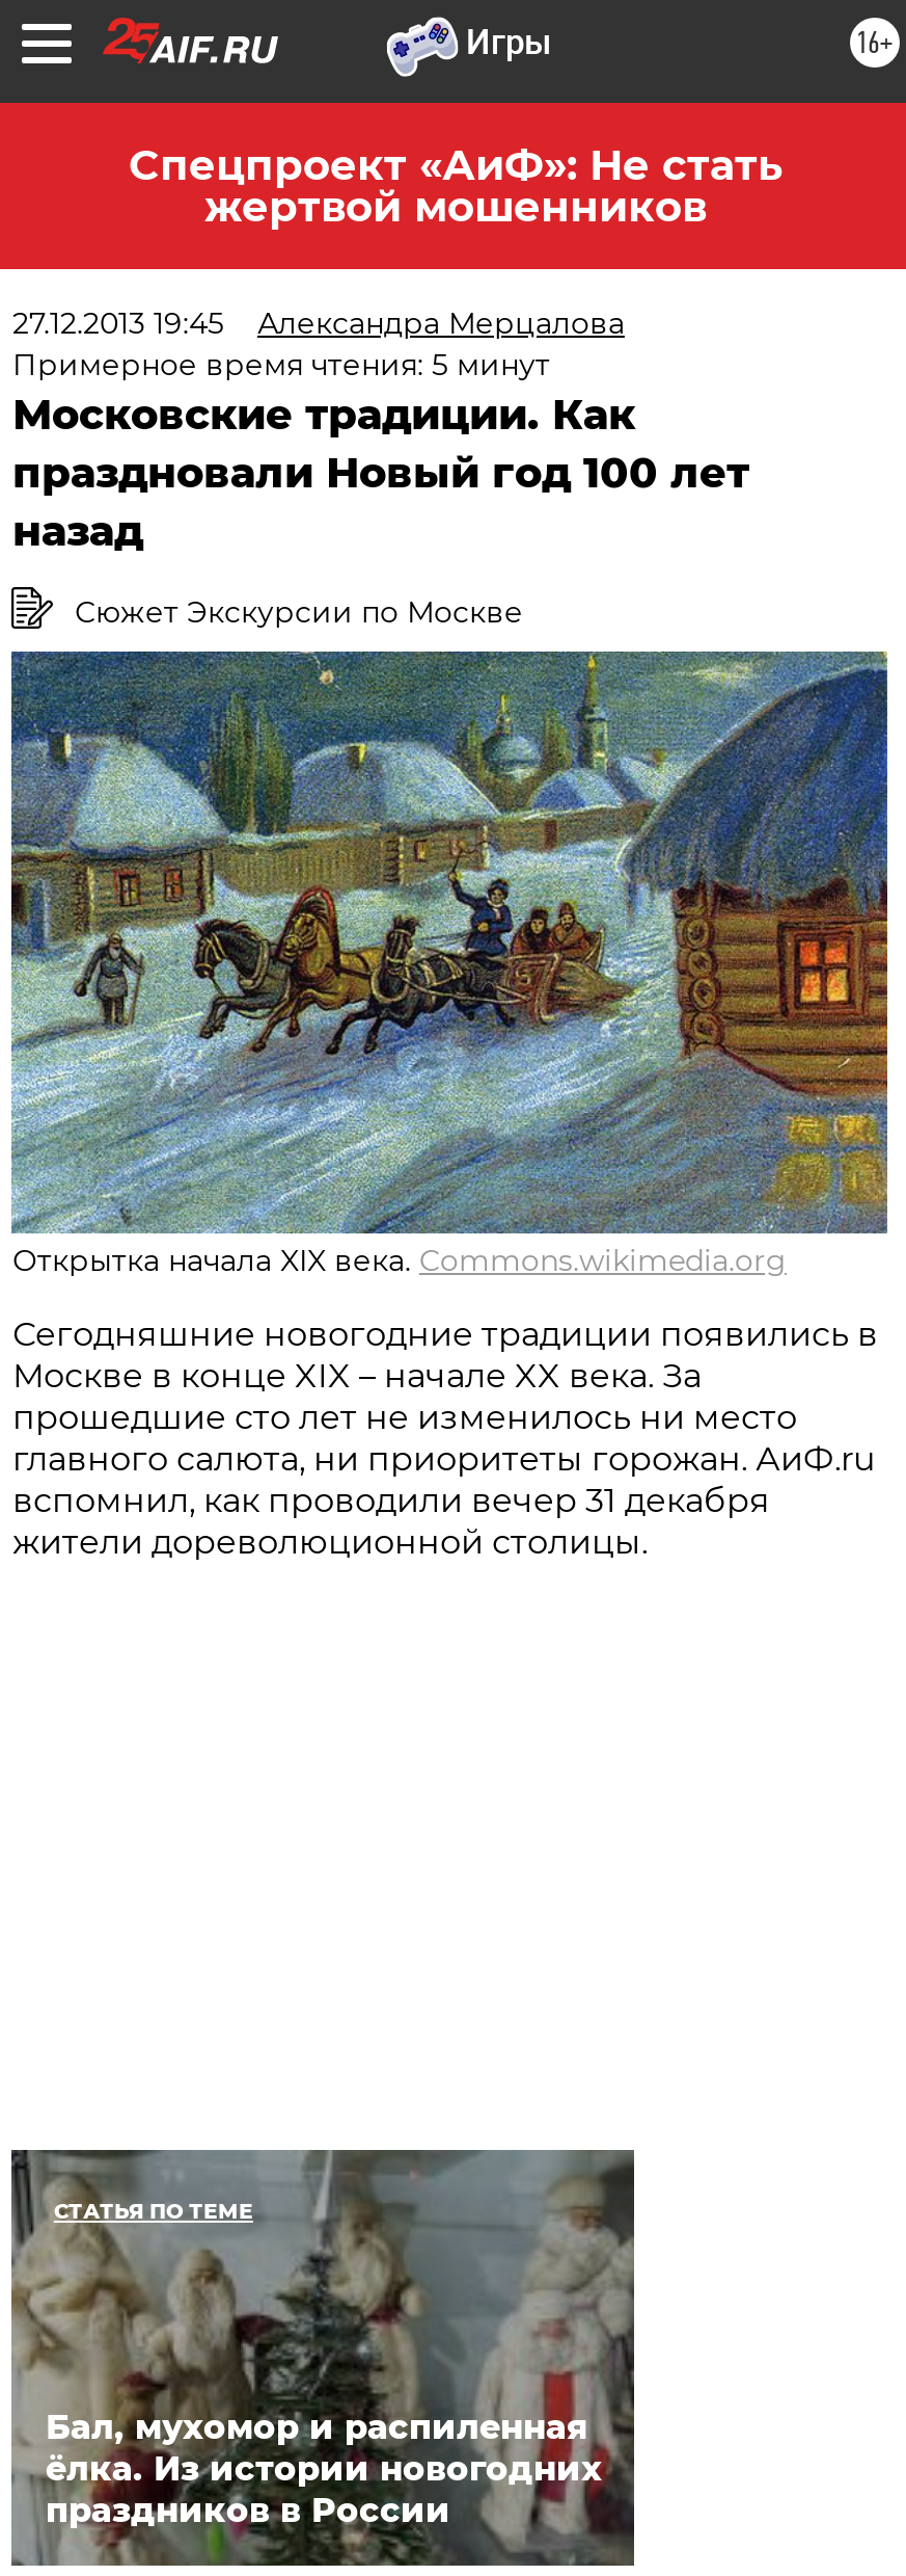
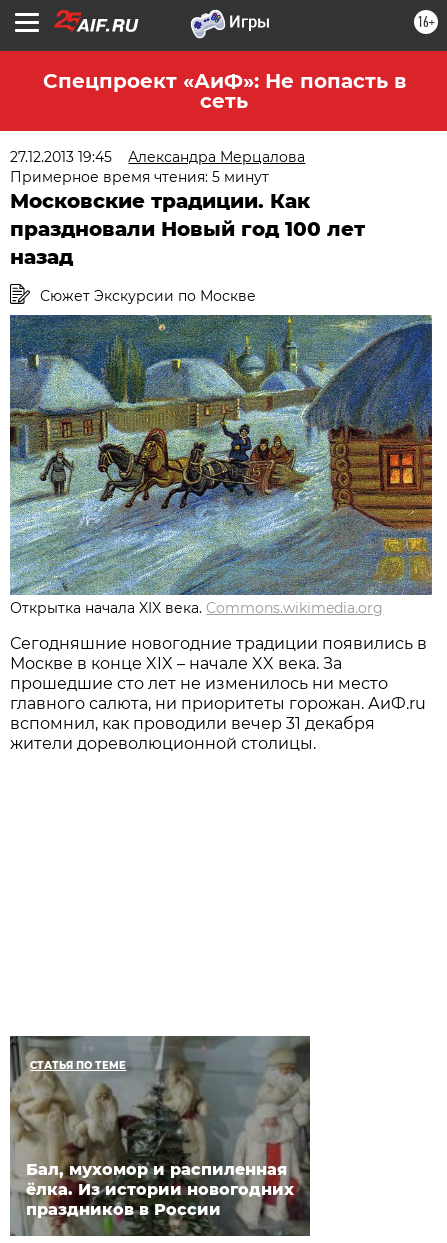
[129,140,783,232] Спецпроект «АиФ»: Не стать | жертвой мошенников -> [42,69,405,113] Спецпроект «АиФ»: Не попасть в | сеть

